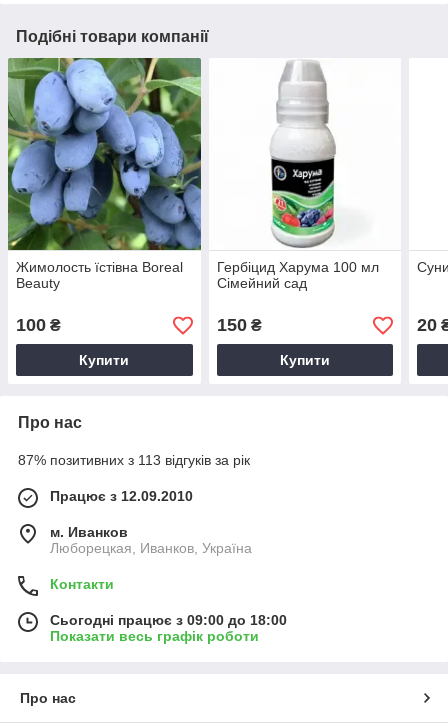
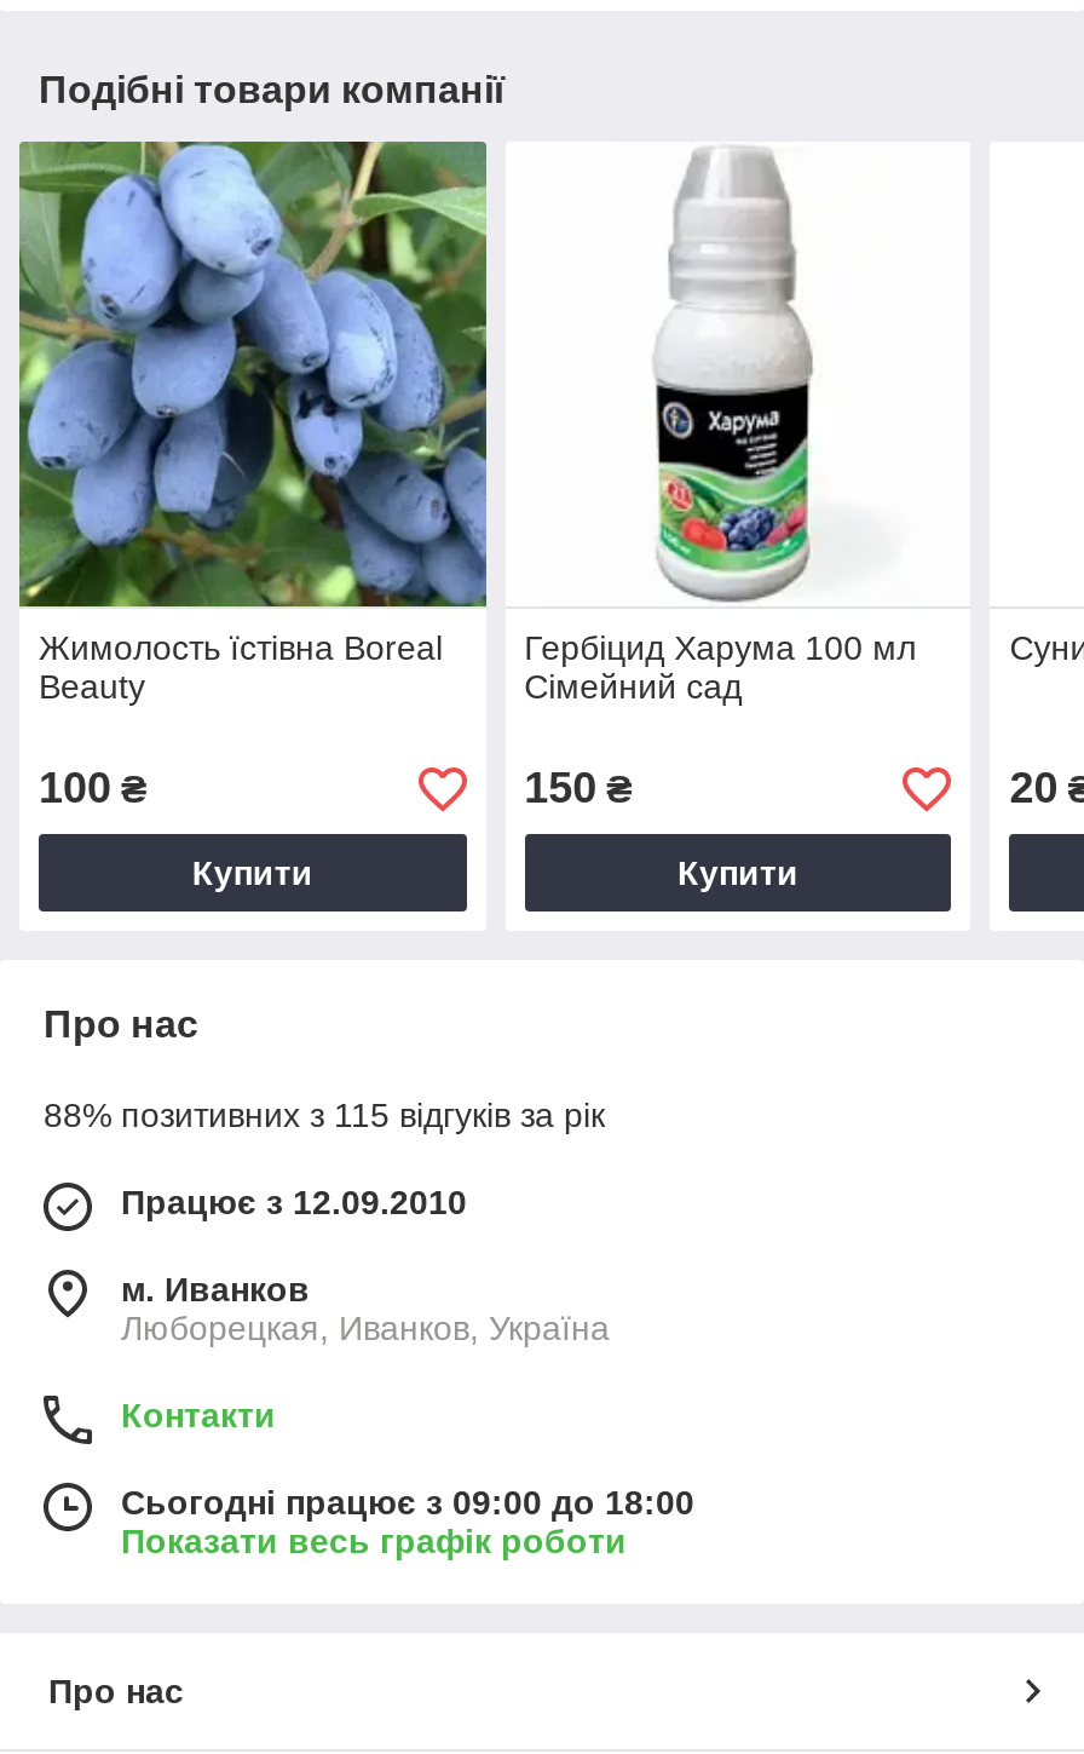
[18,452,250,468] 87% позитивних з 113 відгуків за рік -> [44,1096,605,1135] 88% позитивних з 115 відгуків за рік

